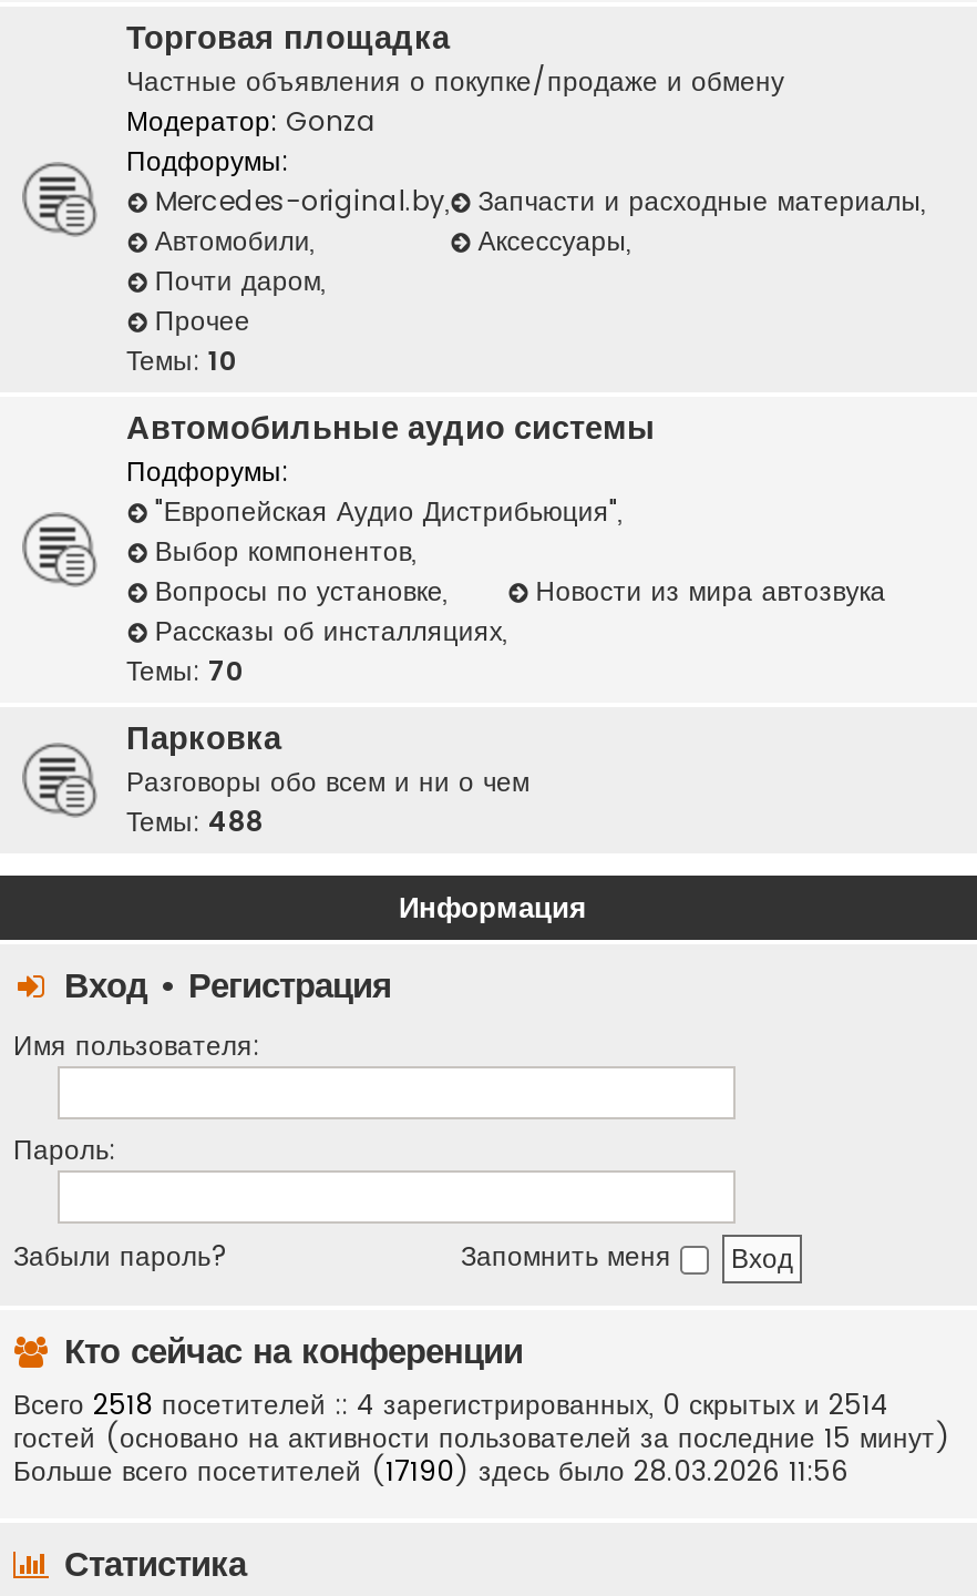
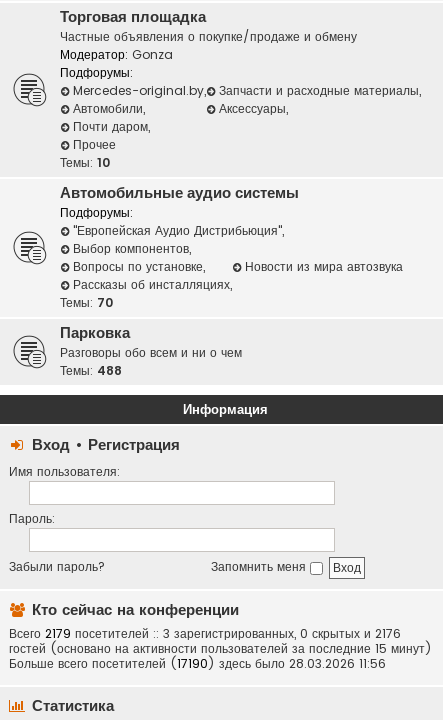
[13,1386,888,1424] Всего 2518 посетителей :: 4 зарегистрированных, 0 скрытых и 2514 -> [9,625,401,642] Всего 2179 посетителей :: 3 зарегистрированных, 0 скрытых и 2176

